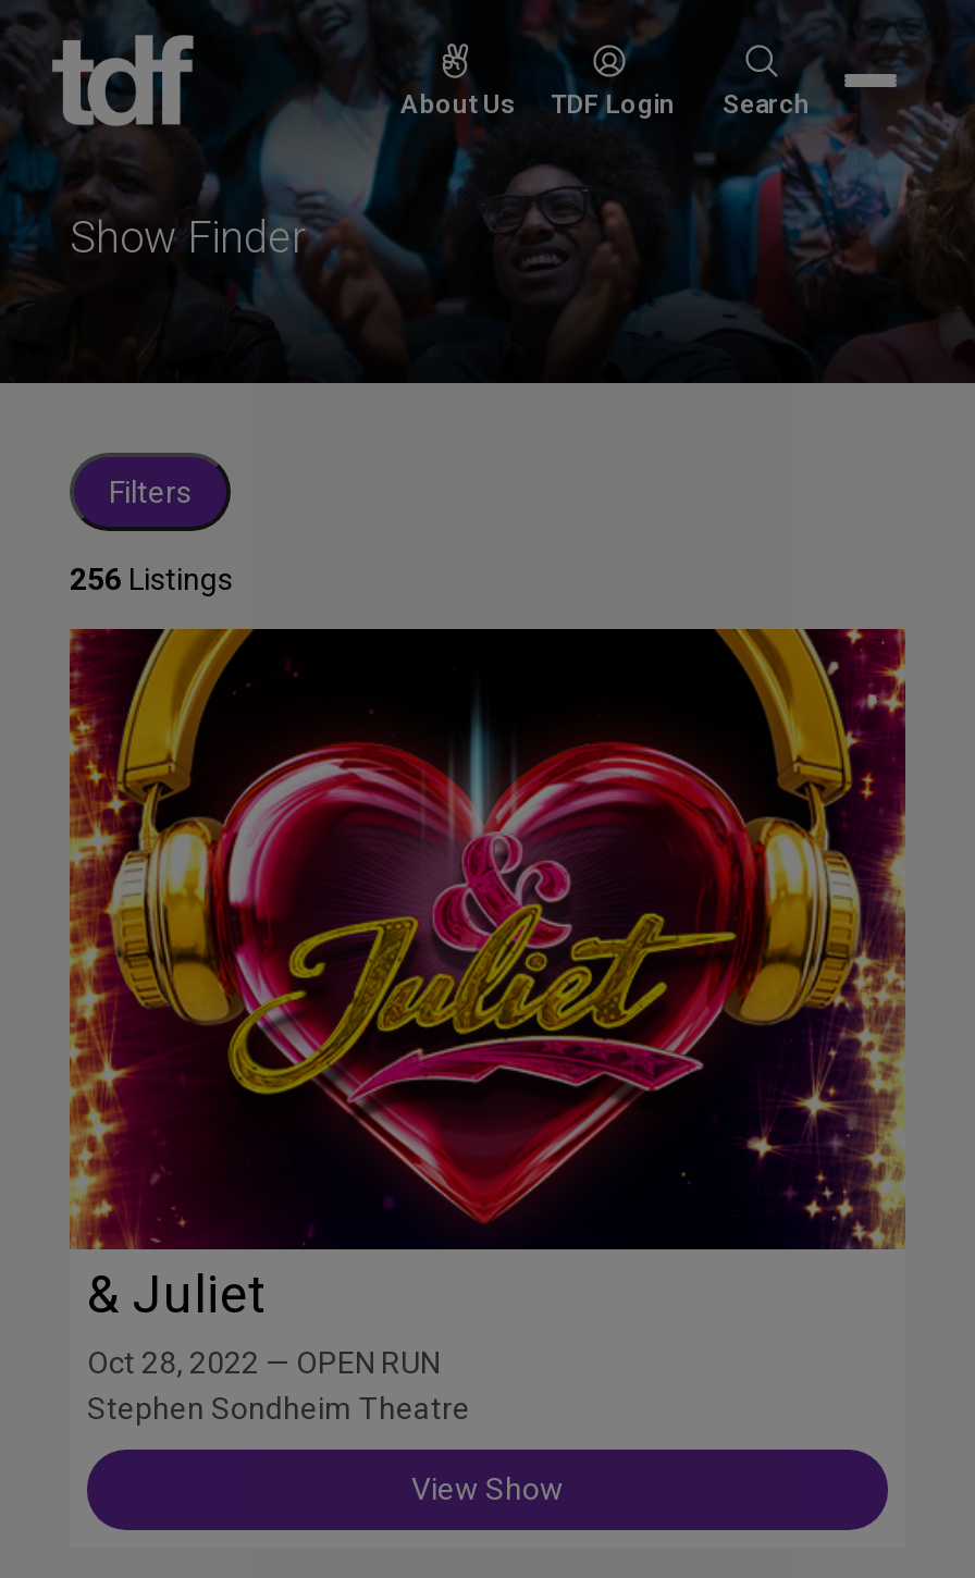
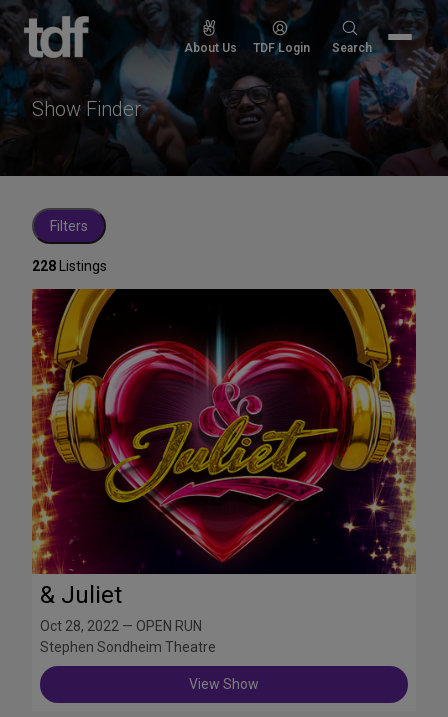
[70,562,233,596] 256 Listings -> [32,258,107,274] 228 Listings

